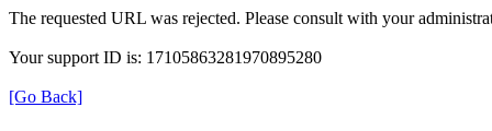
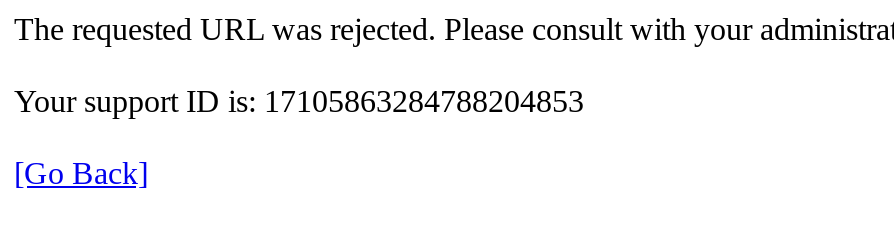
[9,48,322,67] Your support ID is: 17105863281970895280 -> [14,84,584,118] Your support ID is: 17105863284788204853

